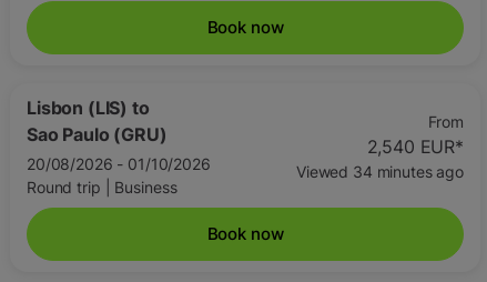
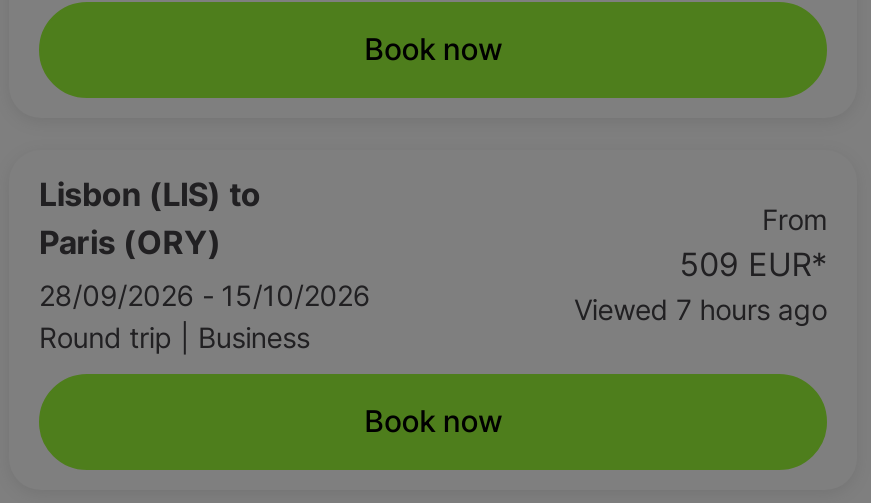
[27,123,211,173] Sao Paulo (GRU) | 20/08/2026 - 01/10/2026 -> [39,222,371,312] Paris (ORY) | 28/09/2026 - 15/10/2026
[367,135,464,158] 2,540 EUR* -> [679,244,827,284] 509 EUR*
[296,162,464,181] Viewed 34 minutes ago -> [574,292,827,326] Viewed 7 hours ago

